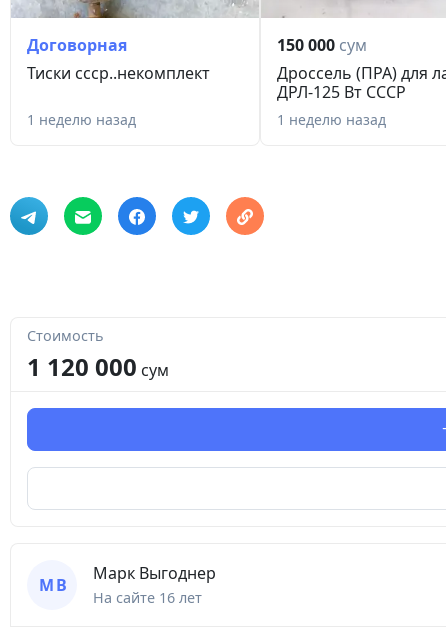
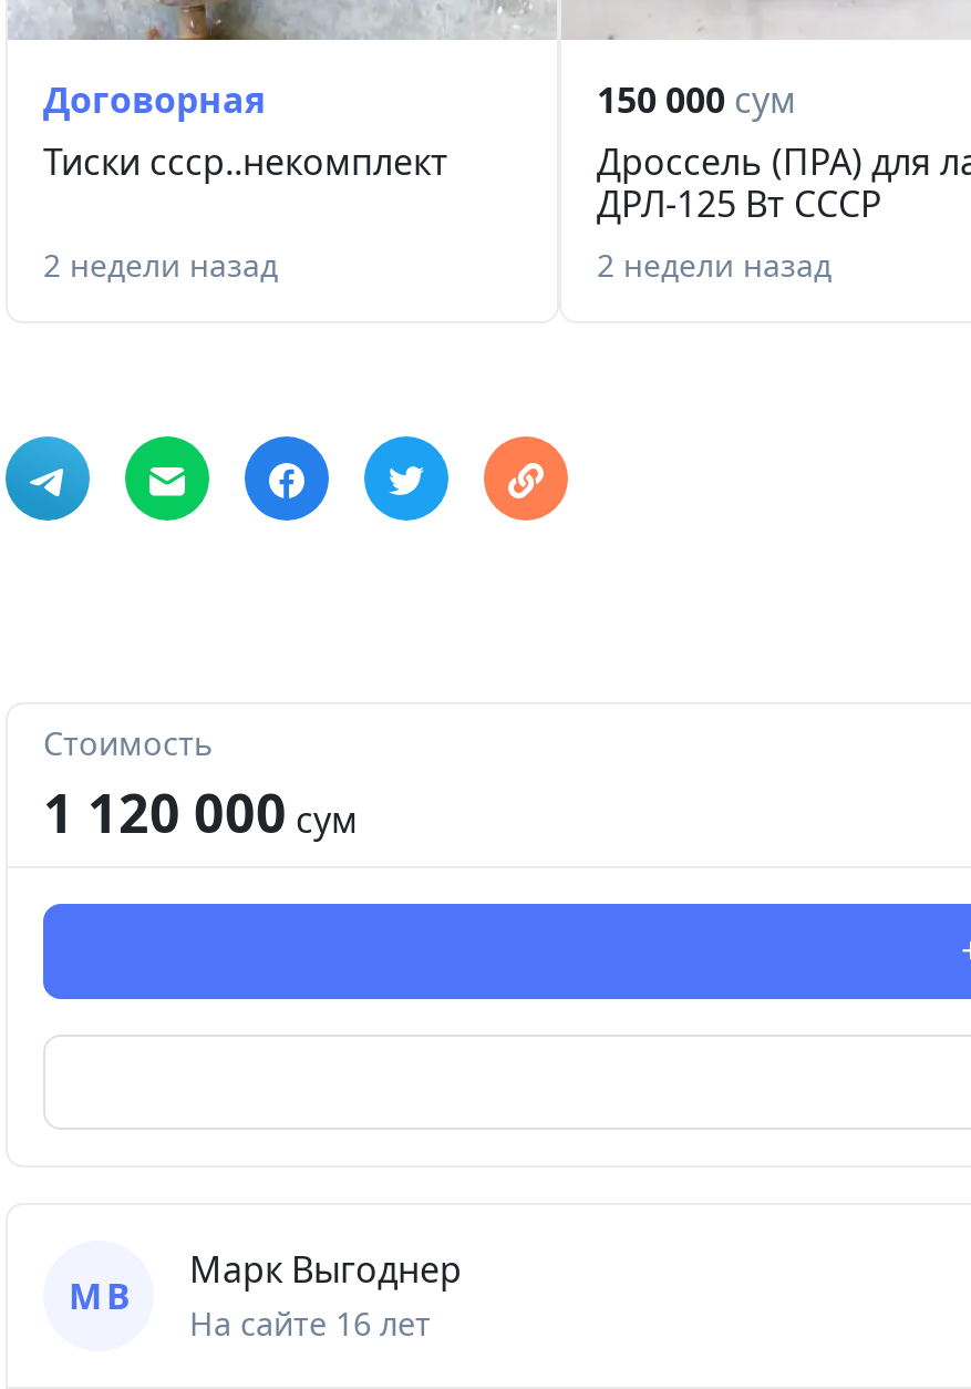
[27,110,136,129] 1 неделю назад -> [43,245,278,287] 2 недели назад
[277,110,386,129] 1 неделю назад -> [597,245,831,287] 2 недели назад

